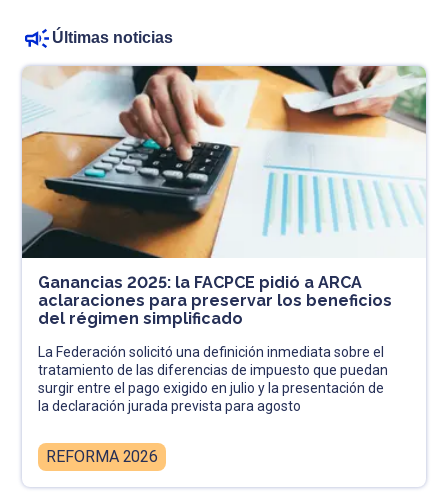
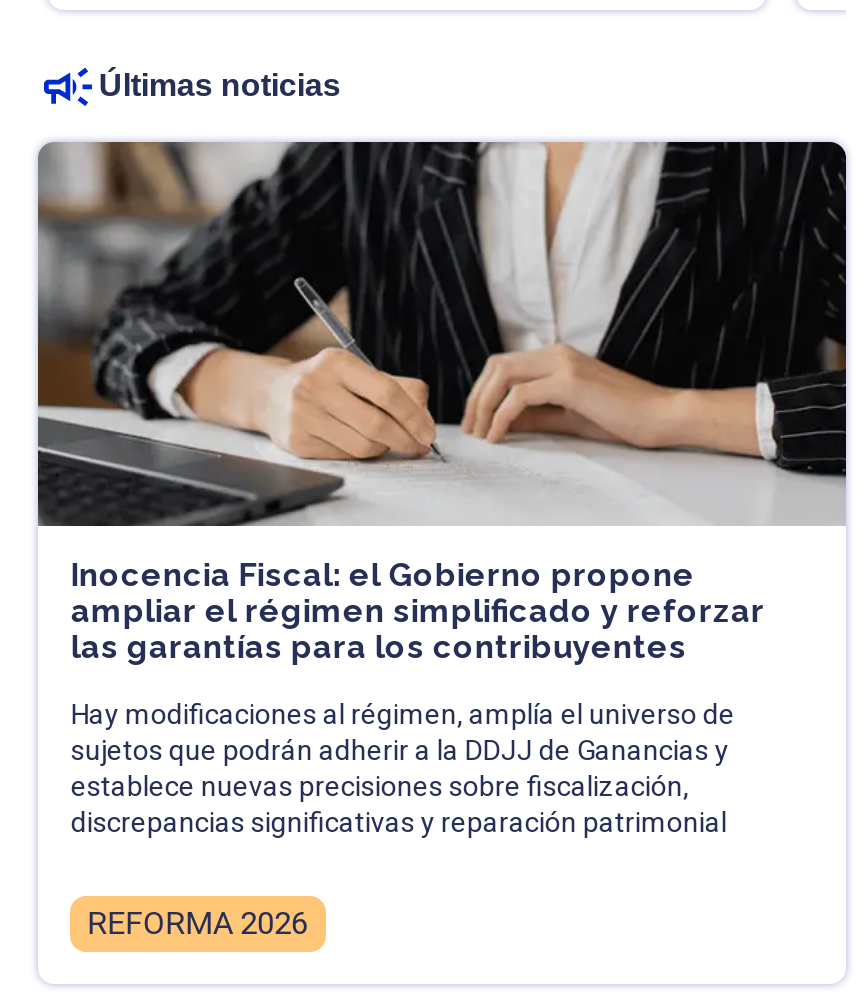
[21,65,427,328] [image] | Ganancias 2025: la FACPCE pidió a ARCA | aclaraciones para preservar los beneficios | del régimen simplificado -> [36,140,848,666] [image] | Inocencia Fiscal: el Gobierno propone | ampliar el régimen simplificado y reforzar | las garantías para los contribuyentes
[38,344,388,414] La Federación solicitó una definición inmediata sobre el | tratamiento de las diferencias de impuesto que puedan | surgir entre el pago exigido en julio y la presentación de | la declaración jurada prevista para agosto -> [71,698,735,838] Hay modificaciones al régimen, amplía el universo de | sujetos que podrán adherir a la DDJJ de Ganancias y | establece nuevas precisiones sobre fiscalización, | discrepancias significativas y reparación patrimonial

